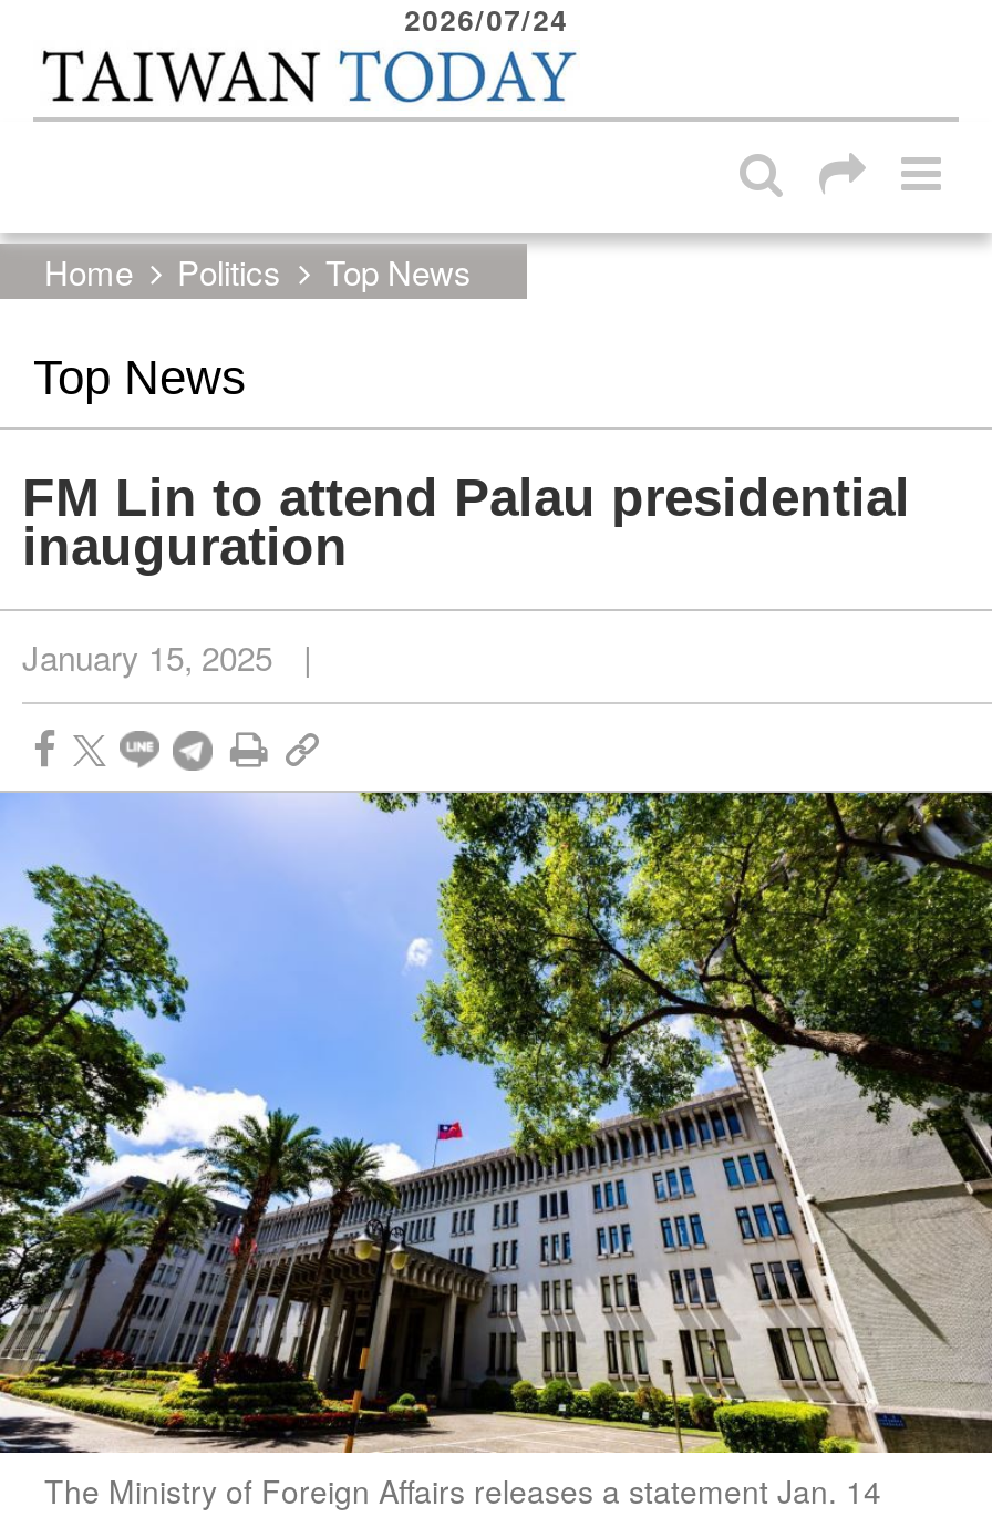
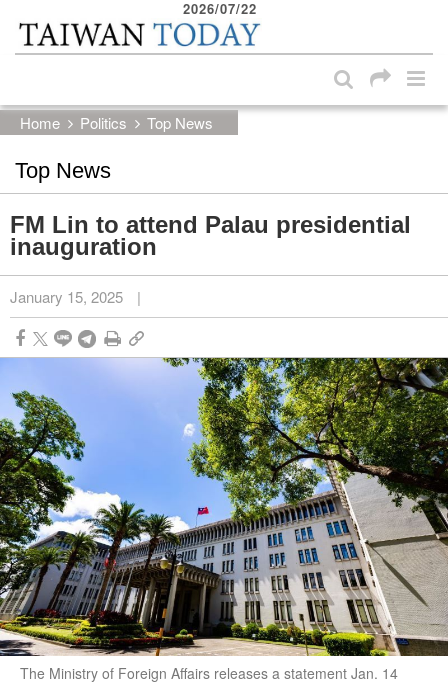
[404,0,568,40] 2026/07/24 -> [183,0,257,18] 2026/07/22

